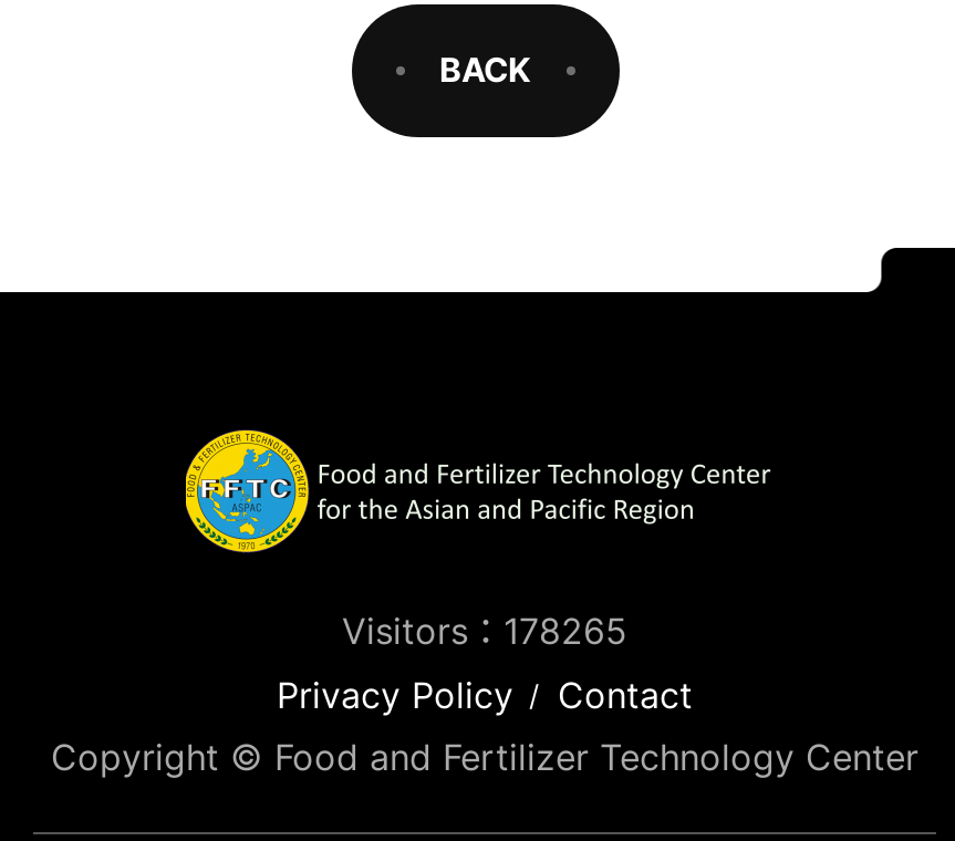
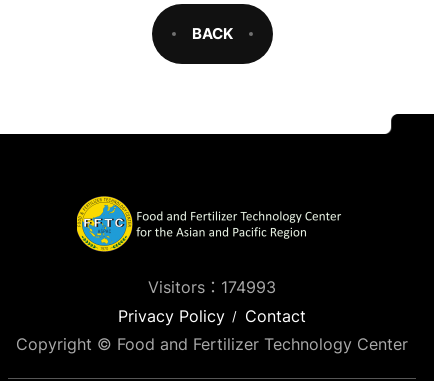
[342,609,627,654] Visitors：178265 -> [148,277,276,297] Visitors：174993

